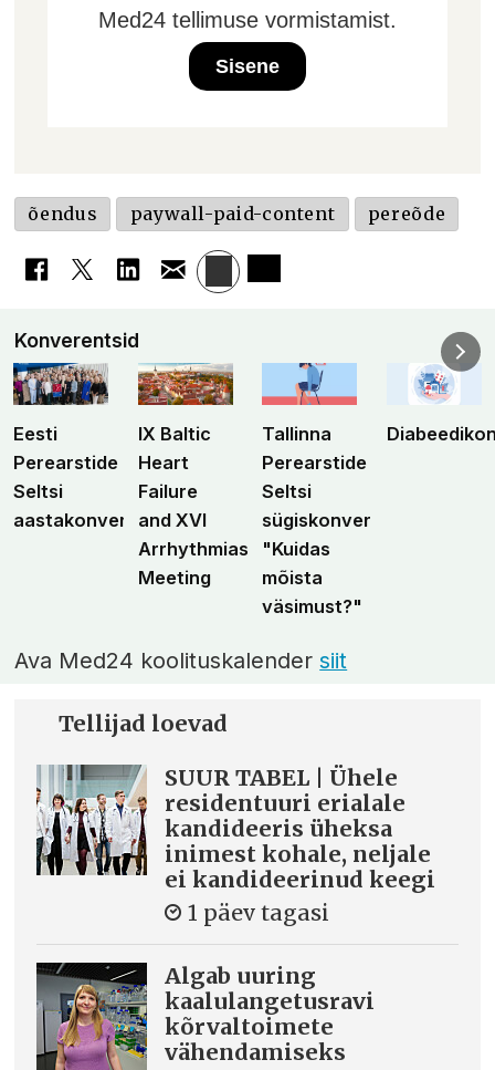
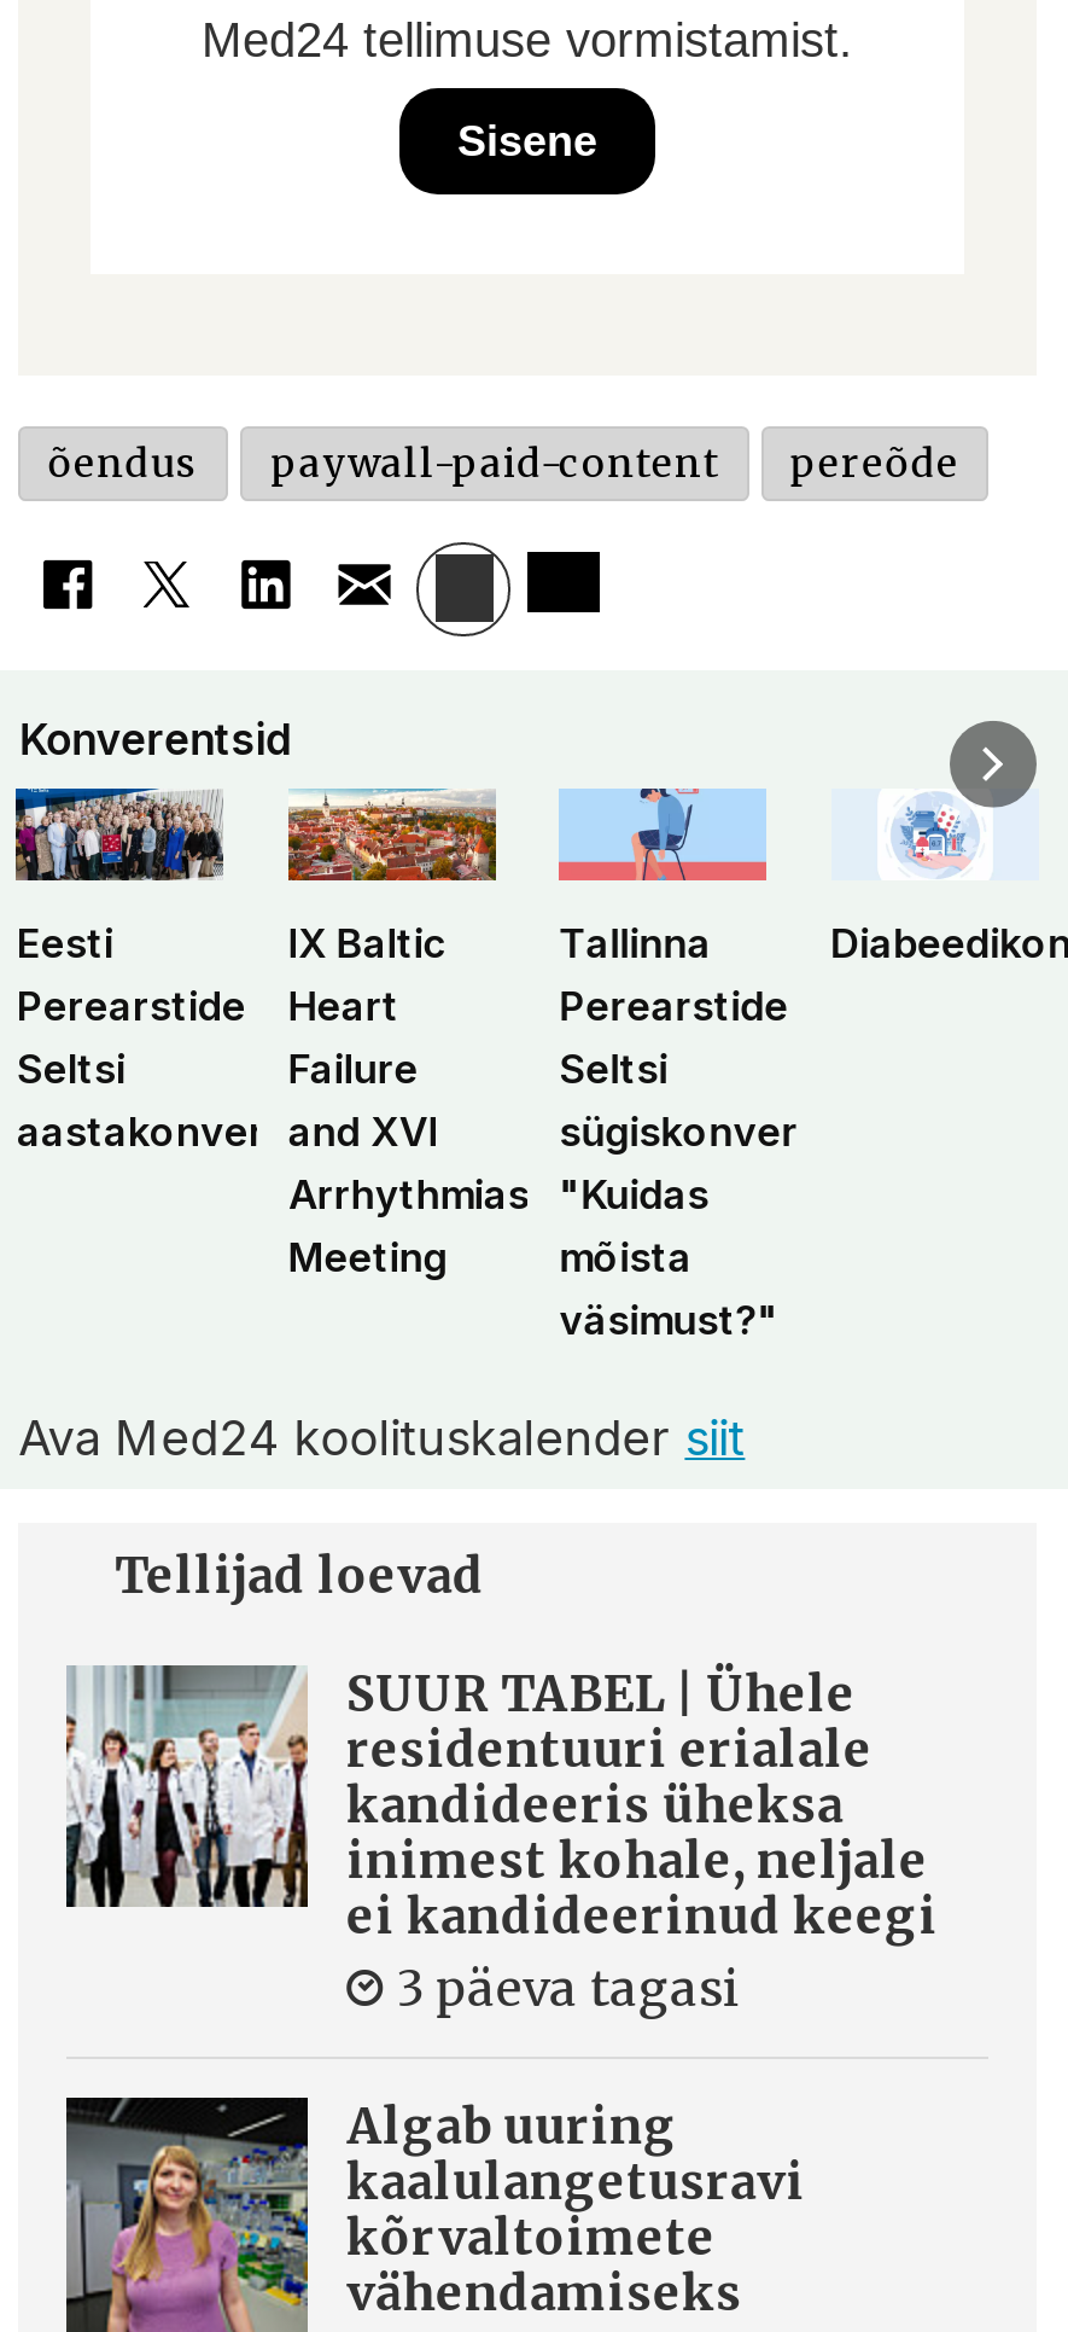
[188,899,329,926] 1 päev tagasi -> [397,1958,740,2019] 3 päeva tagasi

